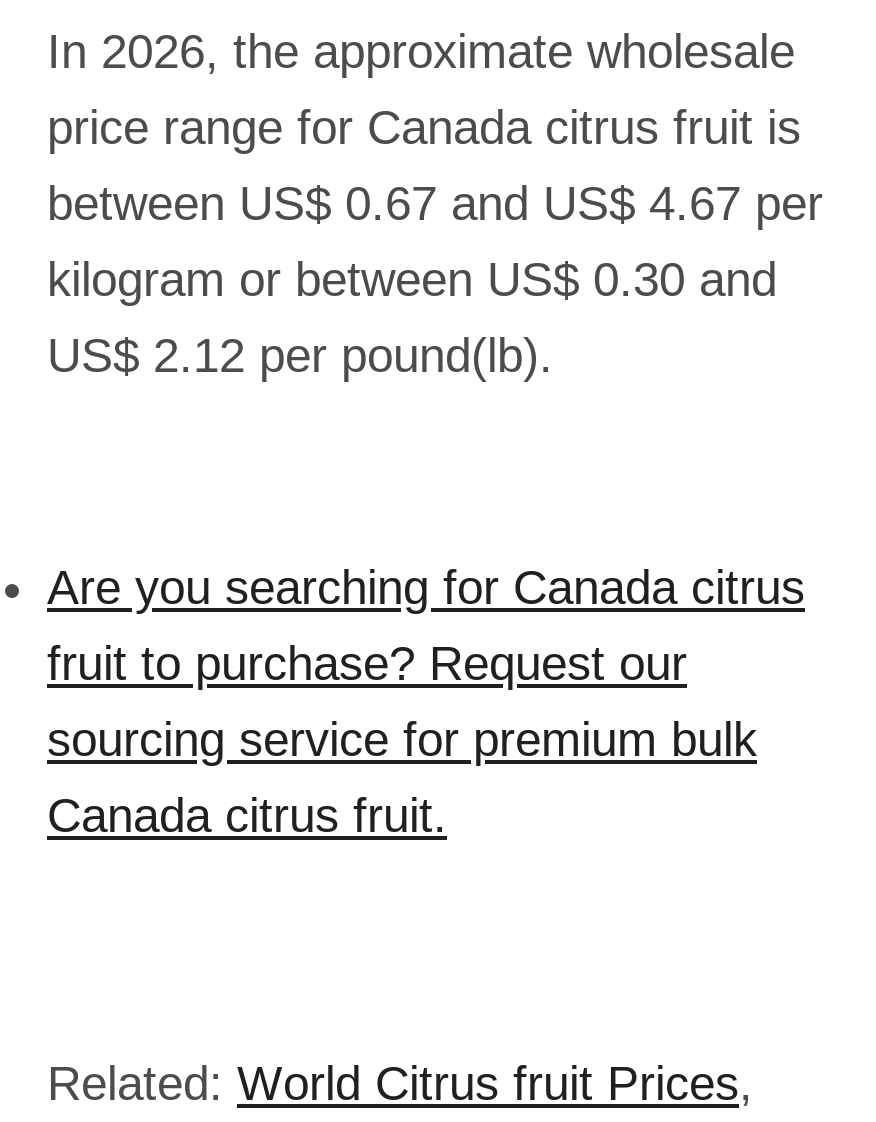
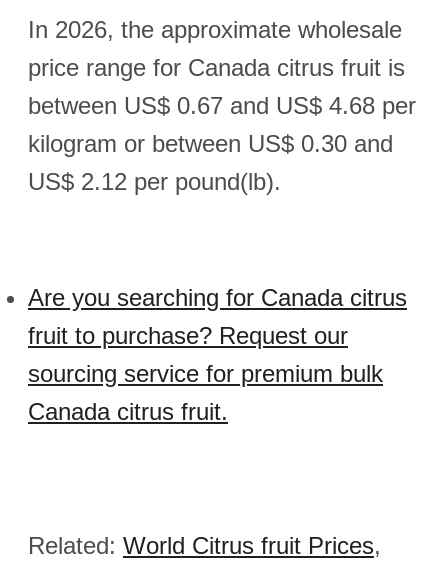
[47,176,823,230] between US$ 0.67 and US$ 4.67 per -> [28,92,416,119] between US$ 0.67 and US$ 4.68 per

